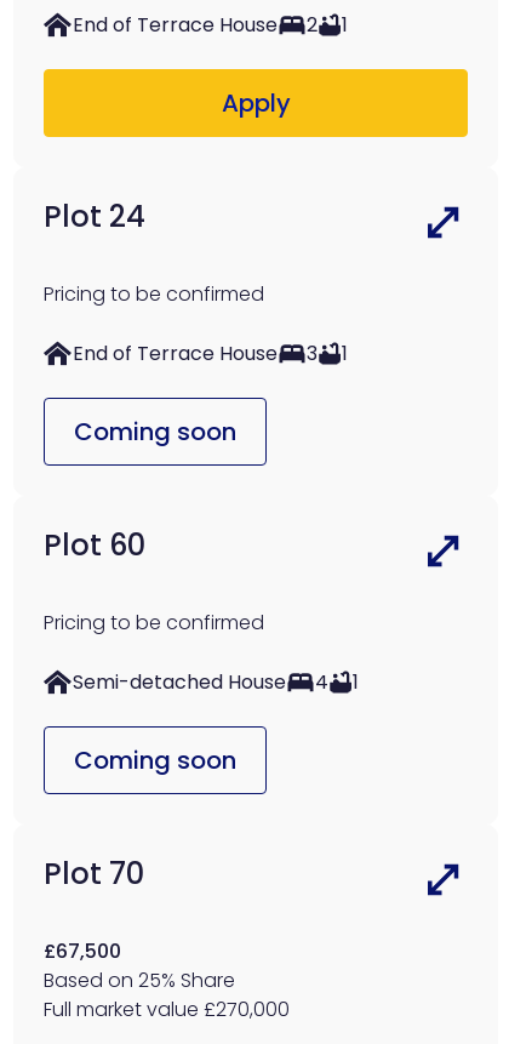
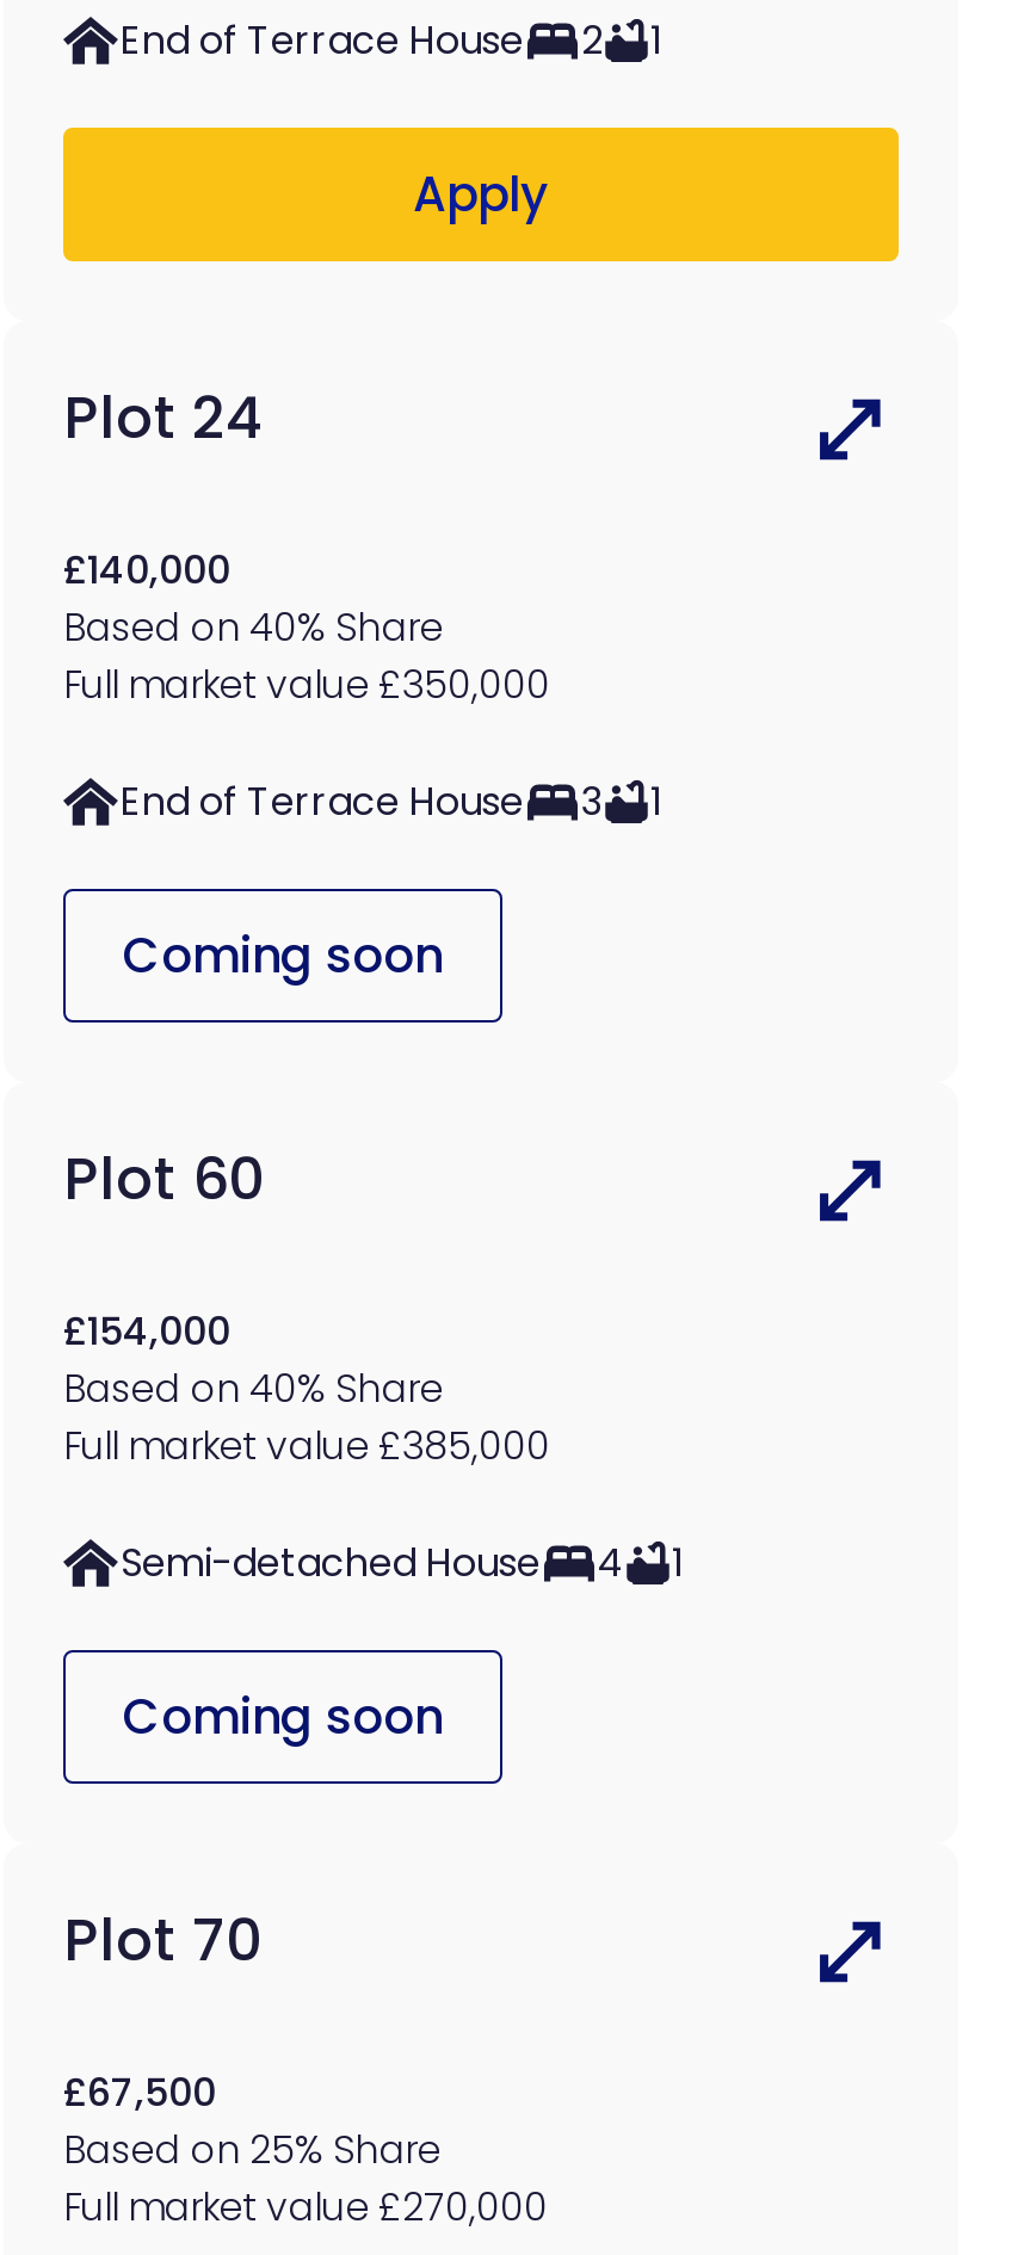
[44,280,264,308] Pricing to be confirmed -> [63,543,550,713] £140,000 | Based on 40% Share | Full market value £350,000
[44,609,264,637] Pricing to be confirmed -> [63,1305,550,1474] £154,000 | Based on 40% Share | Full market value £385,000

